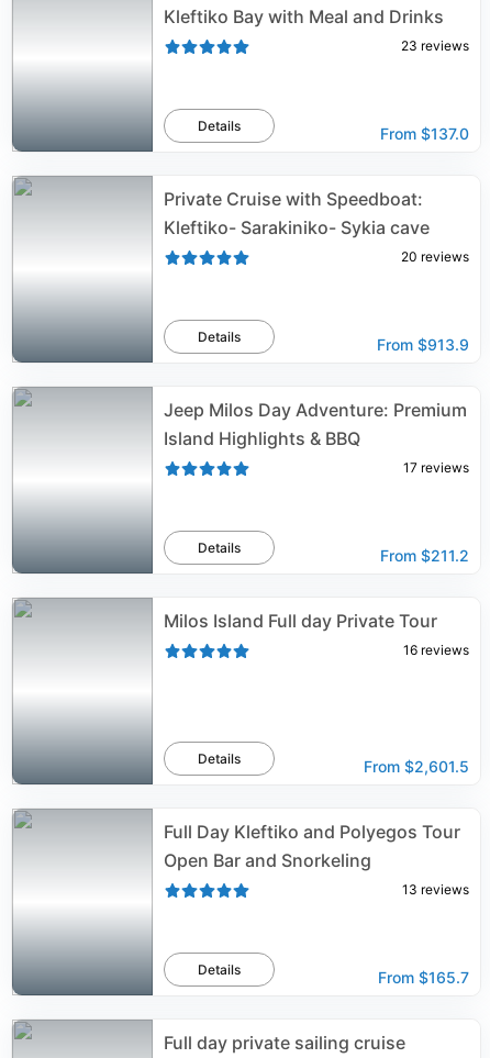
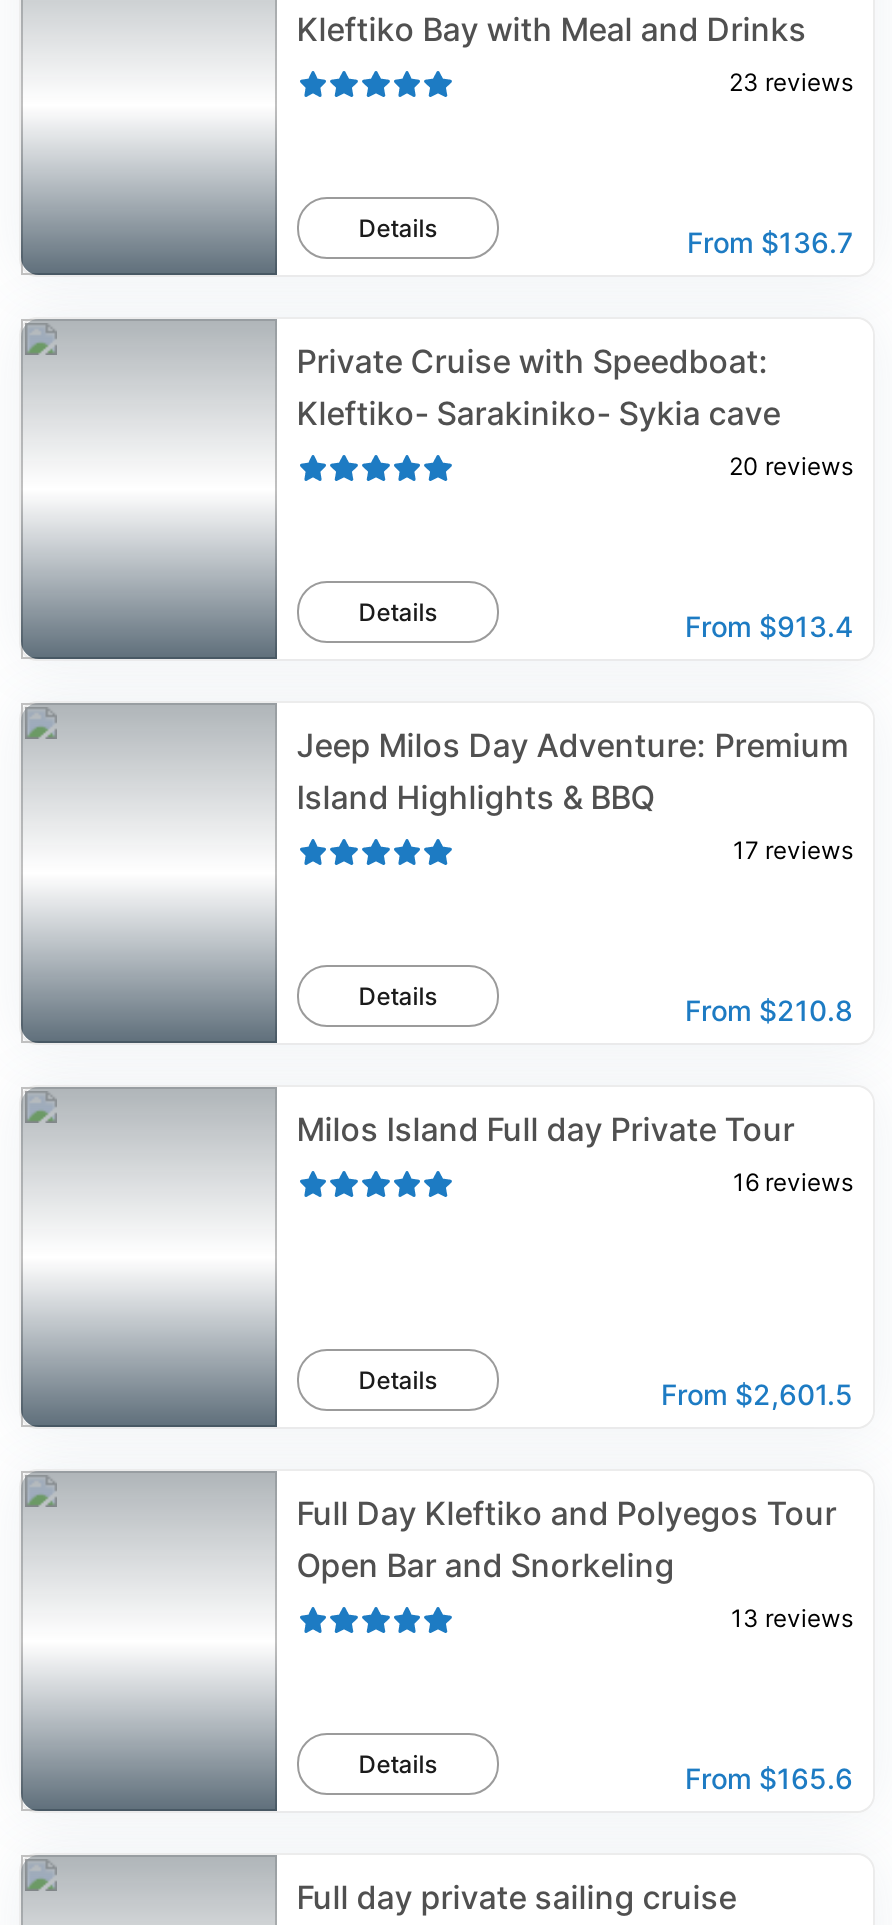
[380,124,469,143] From $137.0 -> [687,225,853,259] From $136.7
[377,335,469,354] From $913.9 -> [685,609,853,643] From $913.4
[380,546,469,565] From $211.2 -> [685,993,853,1027] From $210.8
[378,968,469,987] From $165.7 -> [685,1761,853,1795] From $165.6

